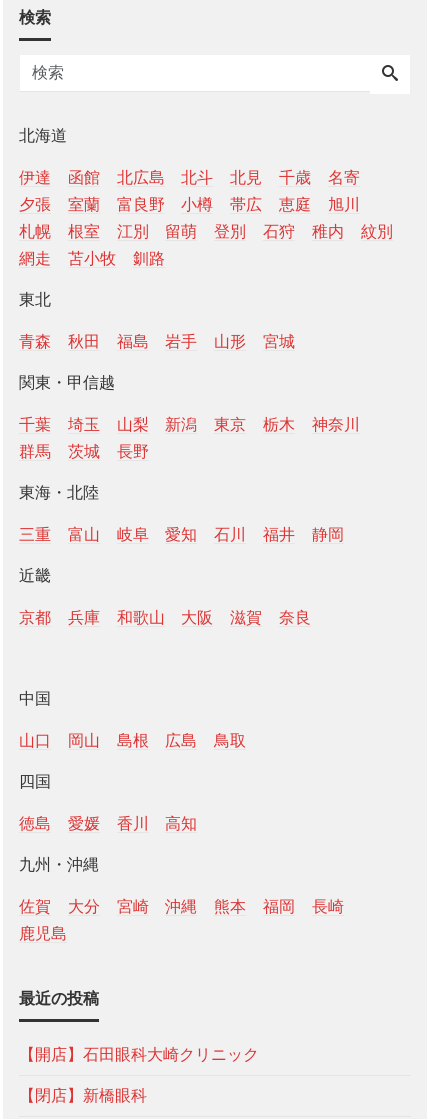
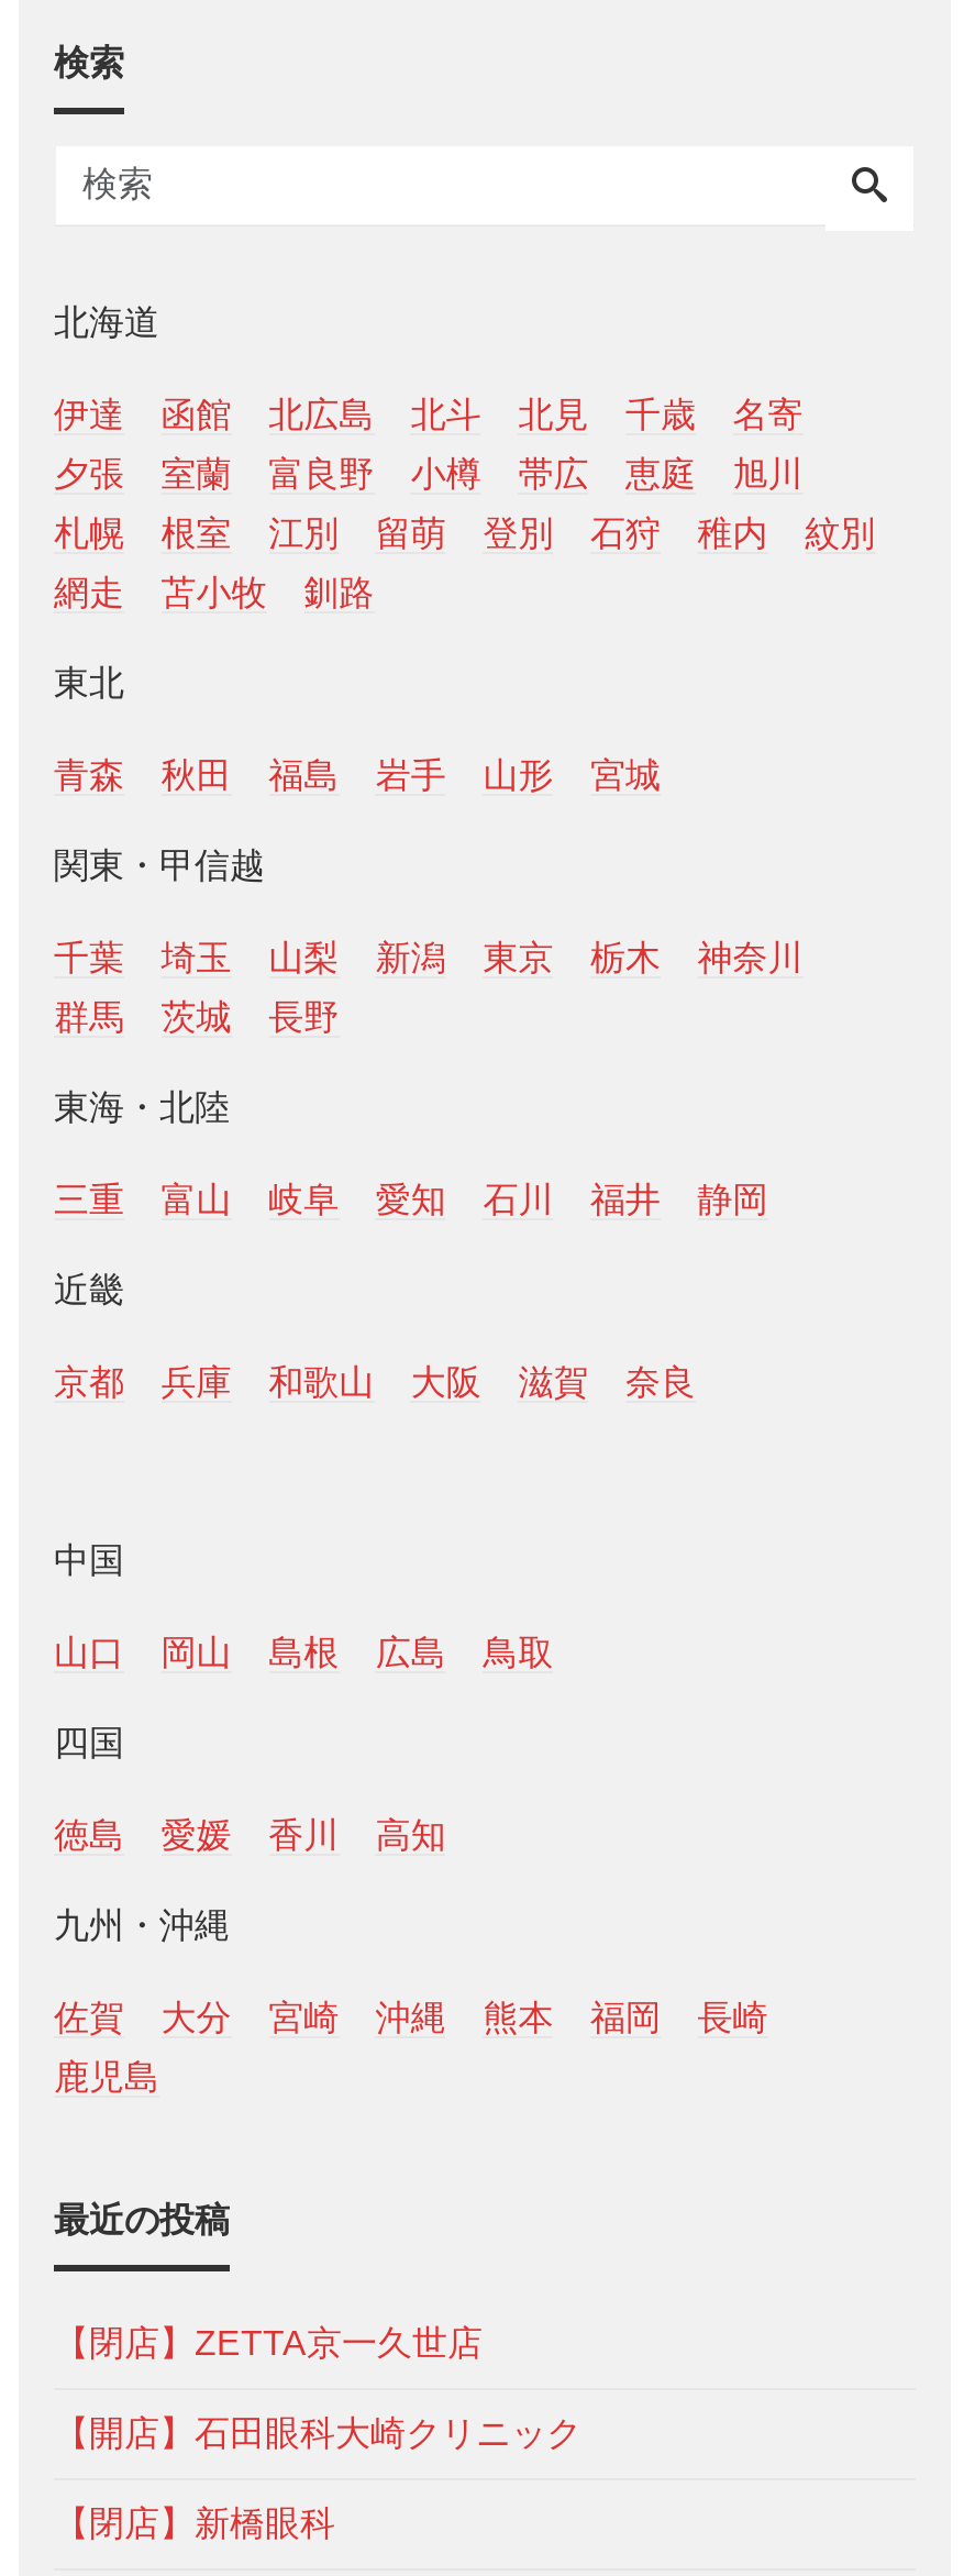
none -> [54,2325,483,2362] 【閉店】ZETTA京一久世店

